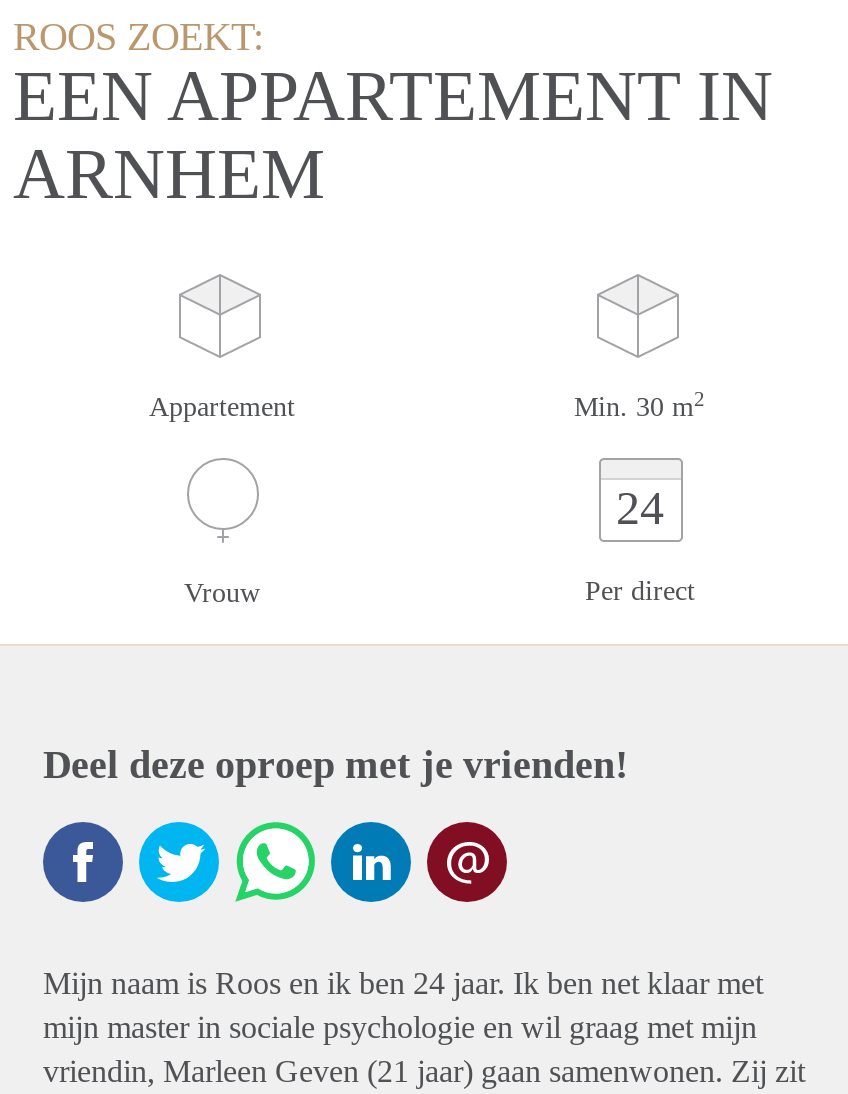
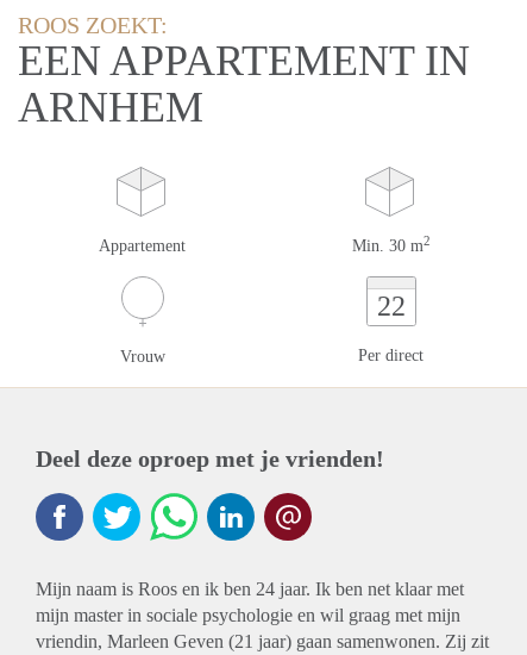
[616,482,664,534] 24 -> [377,291,405,322] 22

